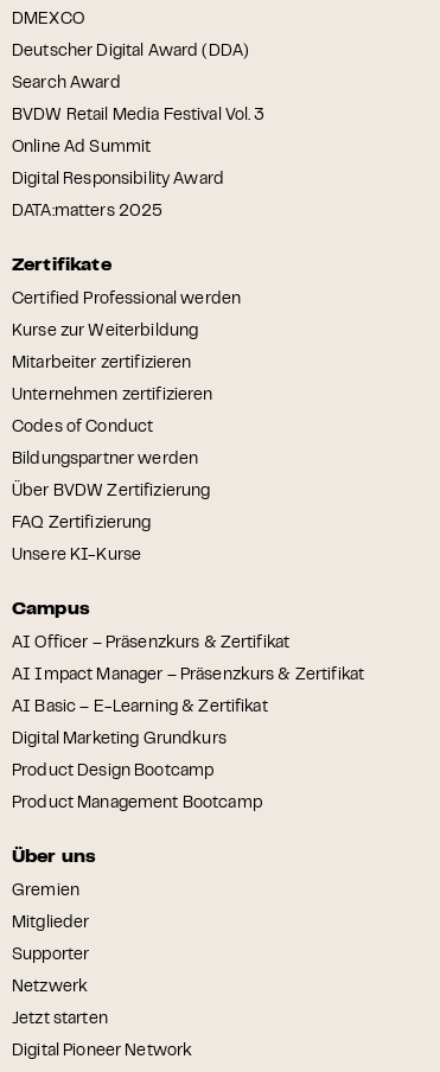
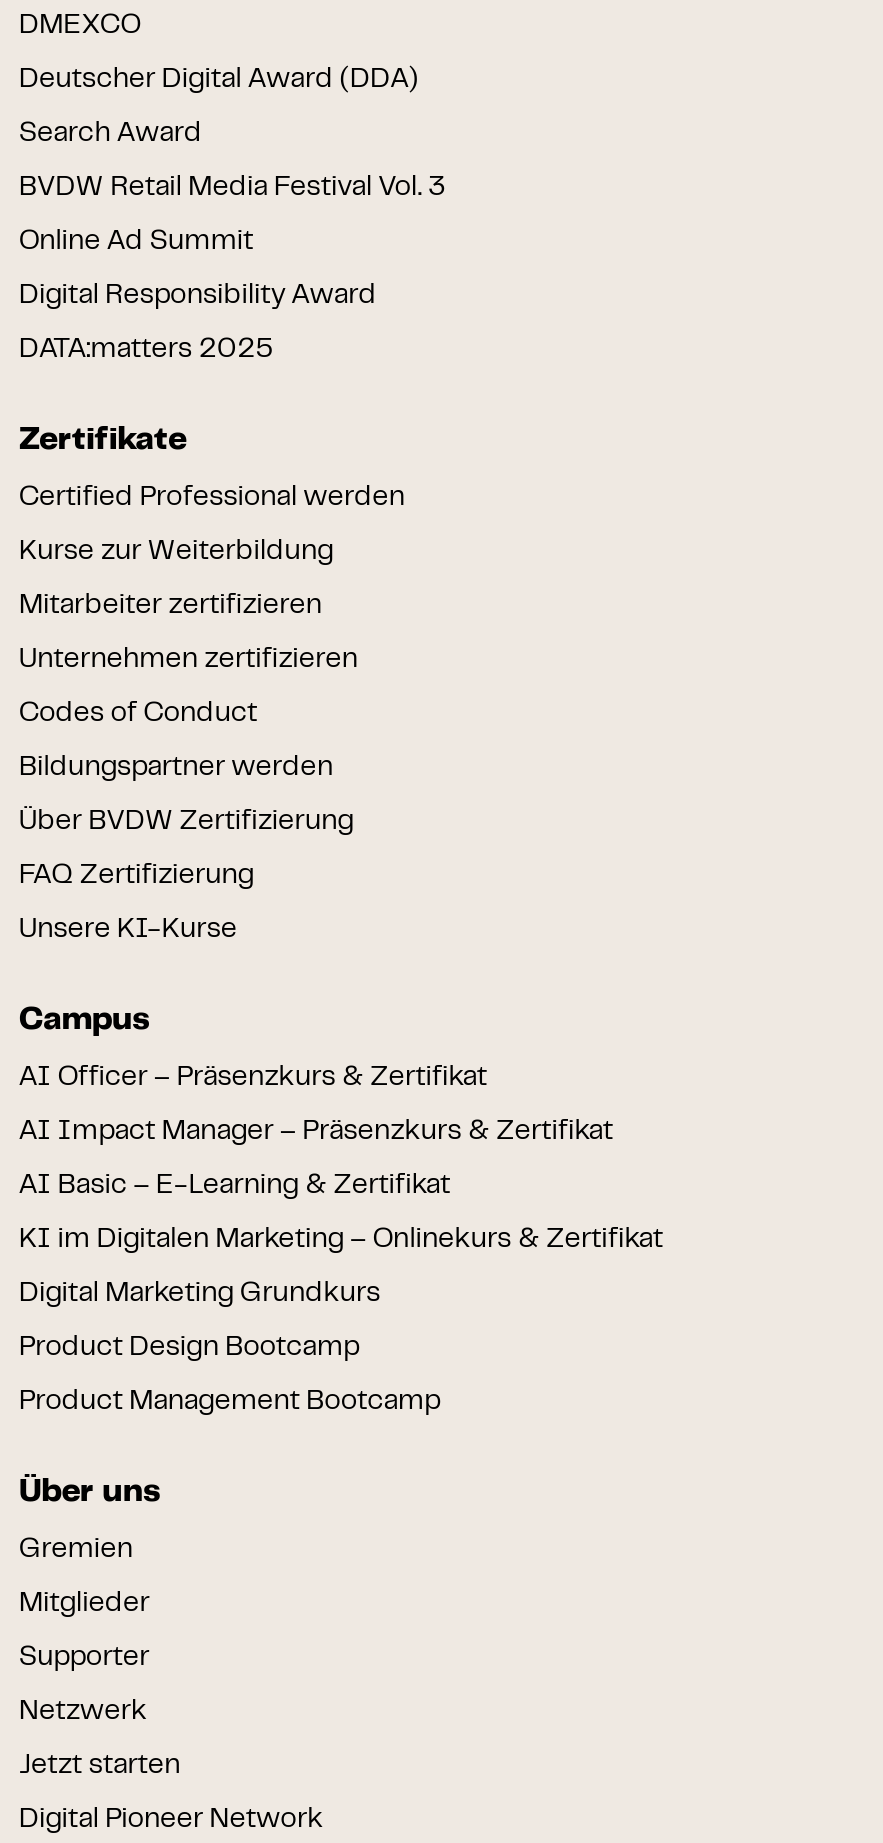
none -> [19,1229,663,1253] KI im Digitalen Marketing – Onlinekurs & Zertifikat

